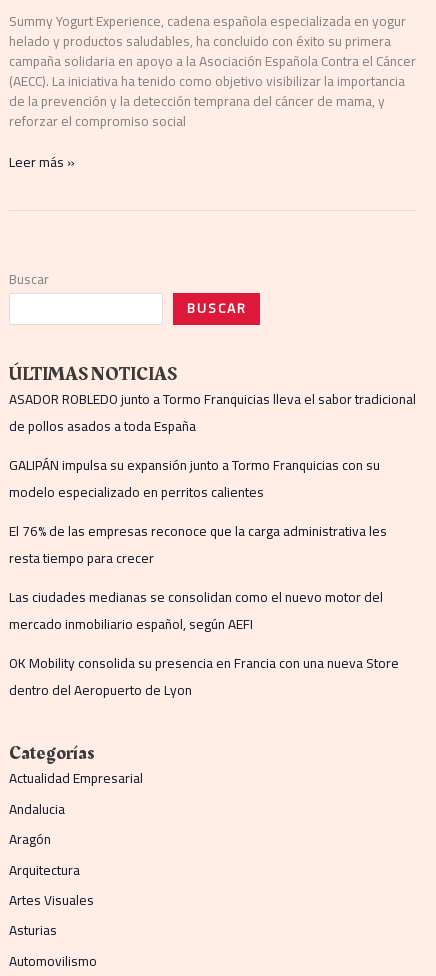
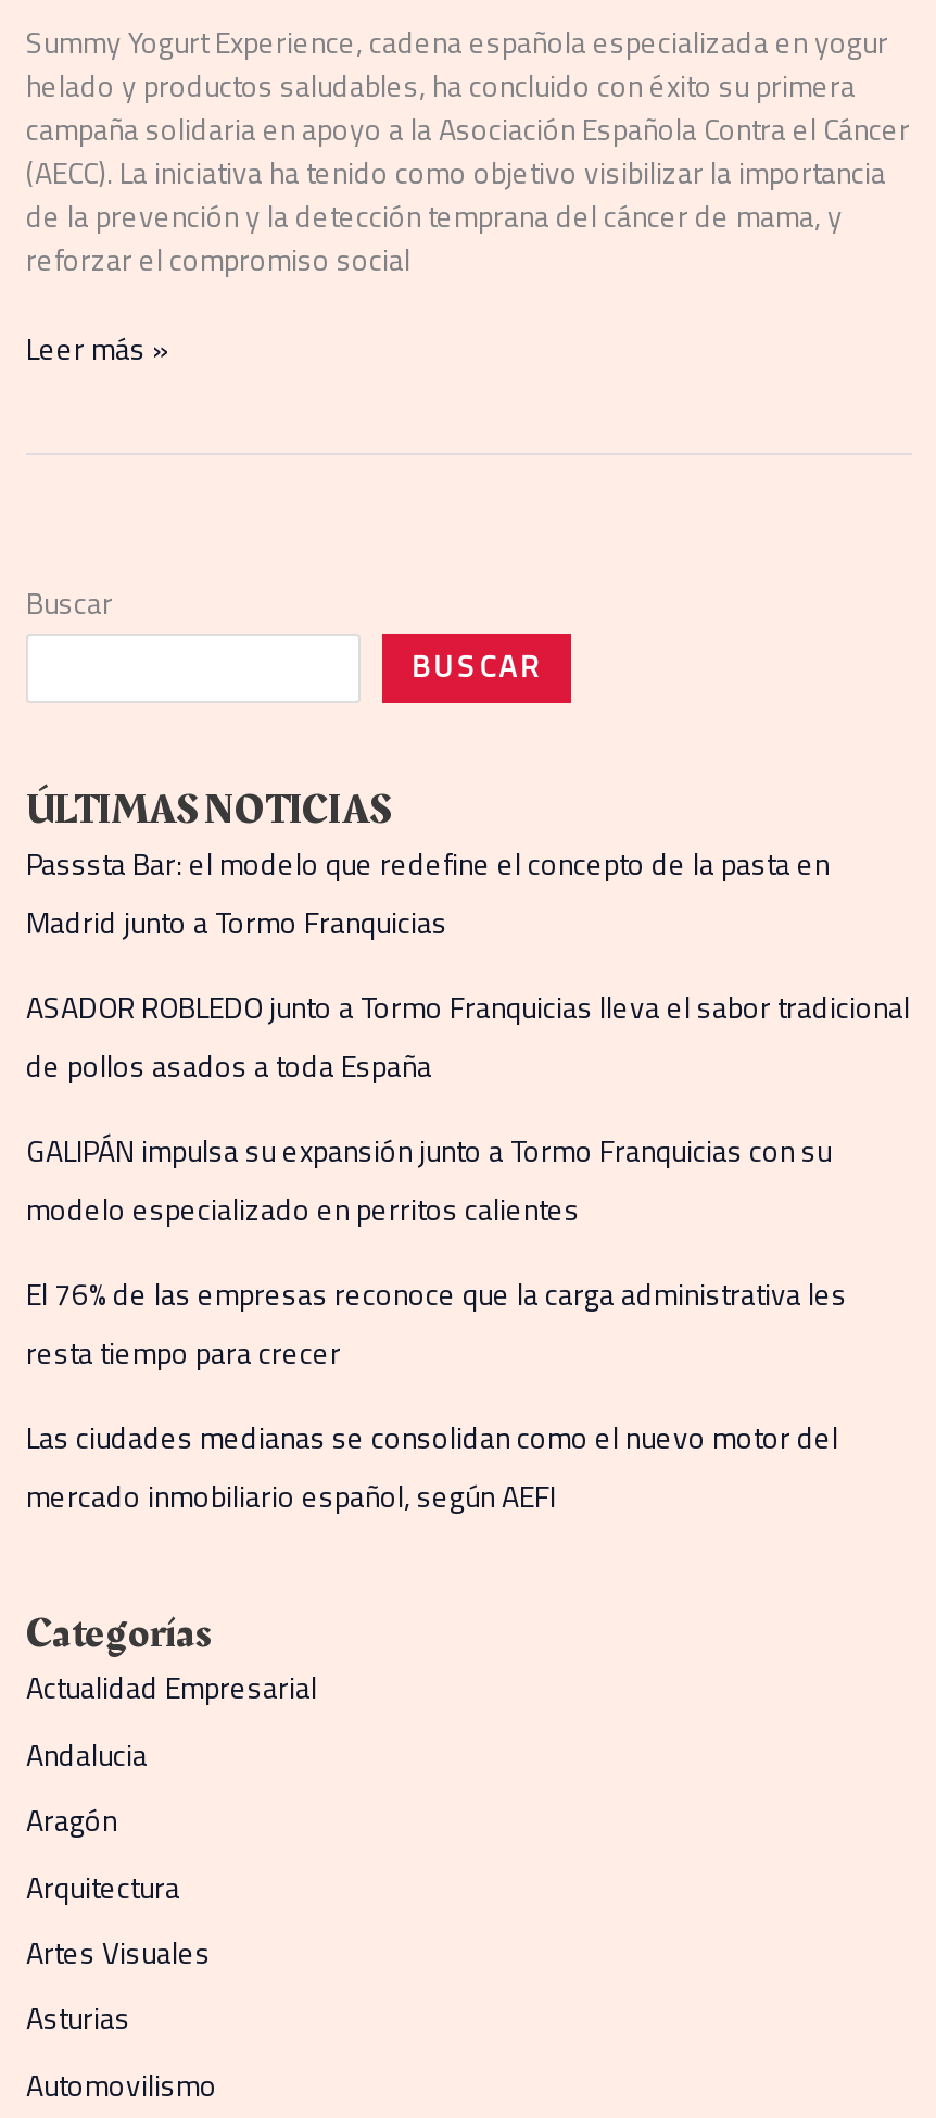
none -> [26,836,830,951] Passsta Bar: el modelo que redefine el concepto de la pasta en | Madrid junto a Tormo Franquicias
moved [9,386,416,637] -> [26,979,910,1525]: ASADOR ROBLEDO junto a Tormo Franquicias lleva el sabor tradicional | de pollos asados a toda España | GALIPÁN impulsa su expansión junto a Tormo Franquicias con su | modelo especializado en perritos calientes | El 76% de las empresas reconoce que la carga administrativa les | resta tiempo para crecer | Las ciudades medianas se consolidan como el nuevo motor del | mercado inmobiliario español, según AEFI
[9,650,399,703] OK Mobility consolida su presencia en Francia con una nueva Store | dentro del Aeropuerto de Lyon -> none

